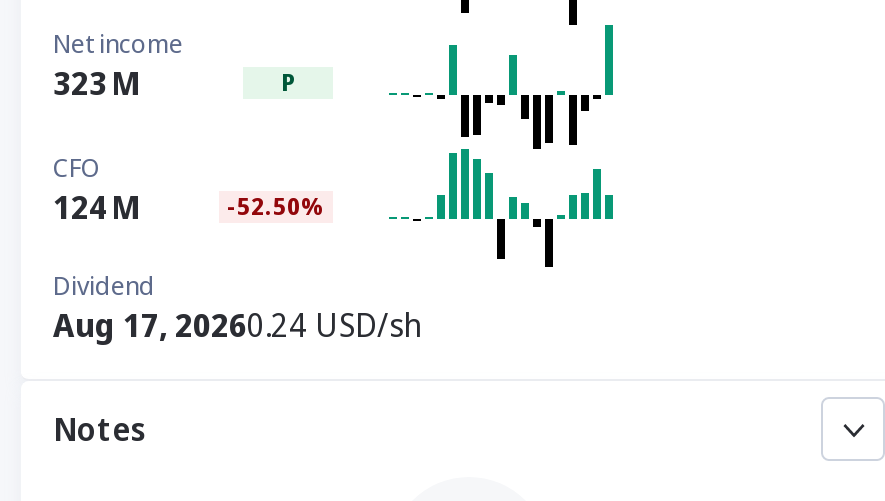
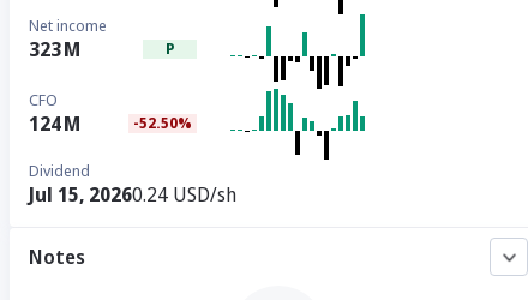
[53,303,421,347] Aug 17, 20260.24 USD/sh -> [29,181,236,208] Jul 15, 20260.24 USD/sh

